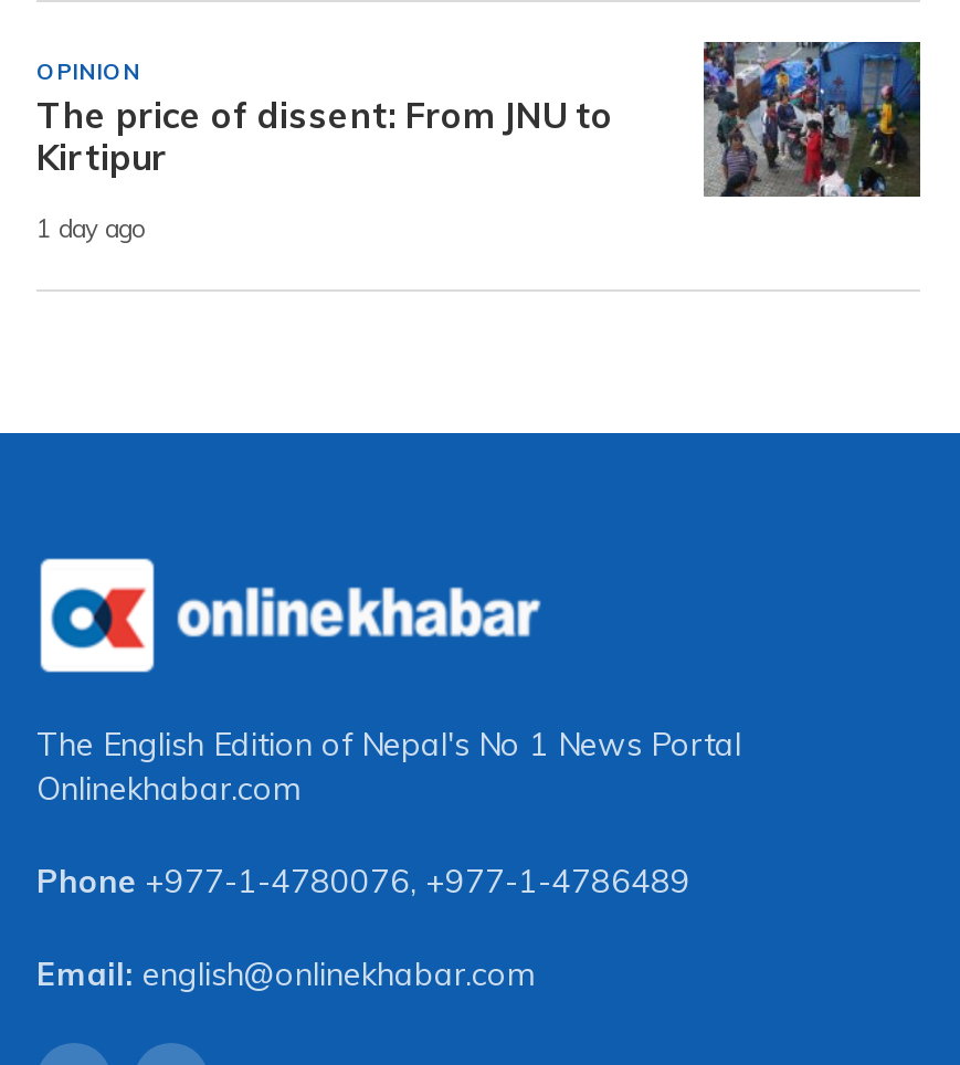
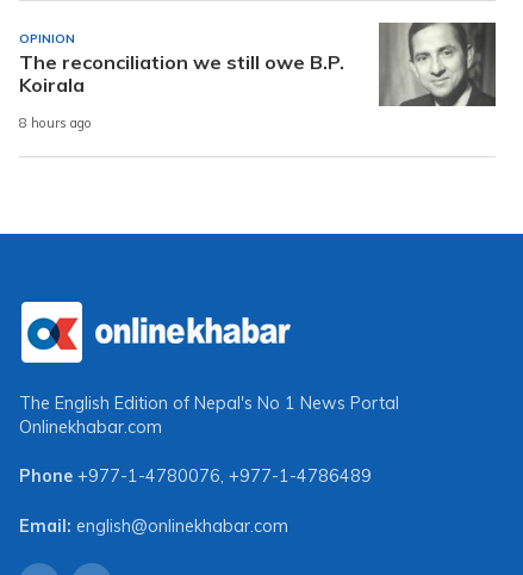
[704,40,920,199] [image] -> [379,21,496,106] [image]
[36,93,613,179] The price of dissent: From JNU to | Kirtipur -> [19,50,344,97] The reconciliation we still owe B.P. | Koirala
[36,213,145,244] 1 day ago -> [19,115,92,132] 8 hours ago

